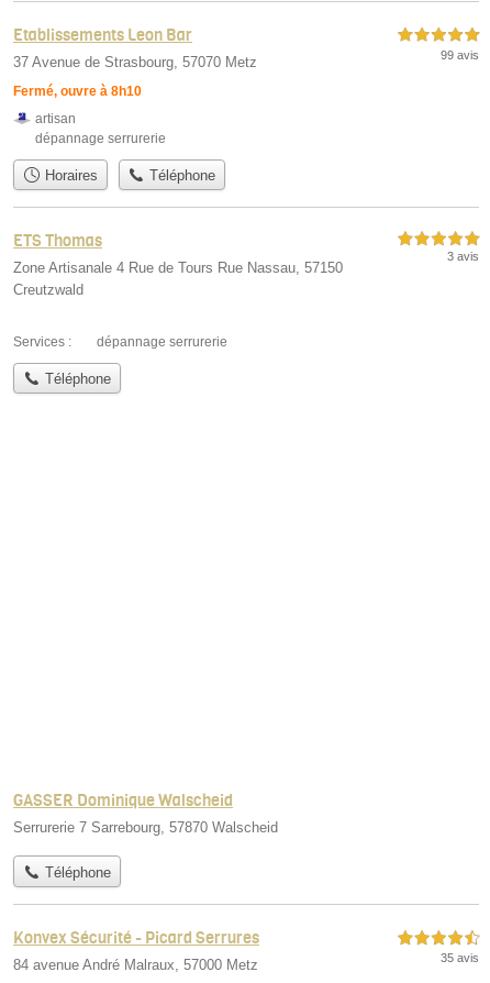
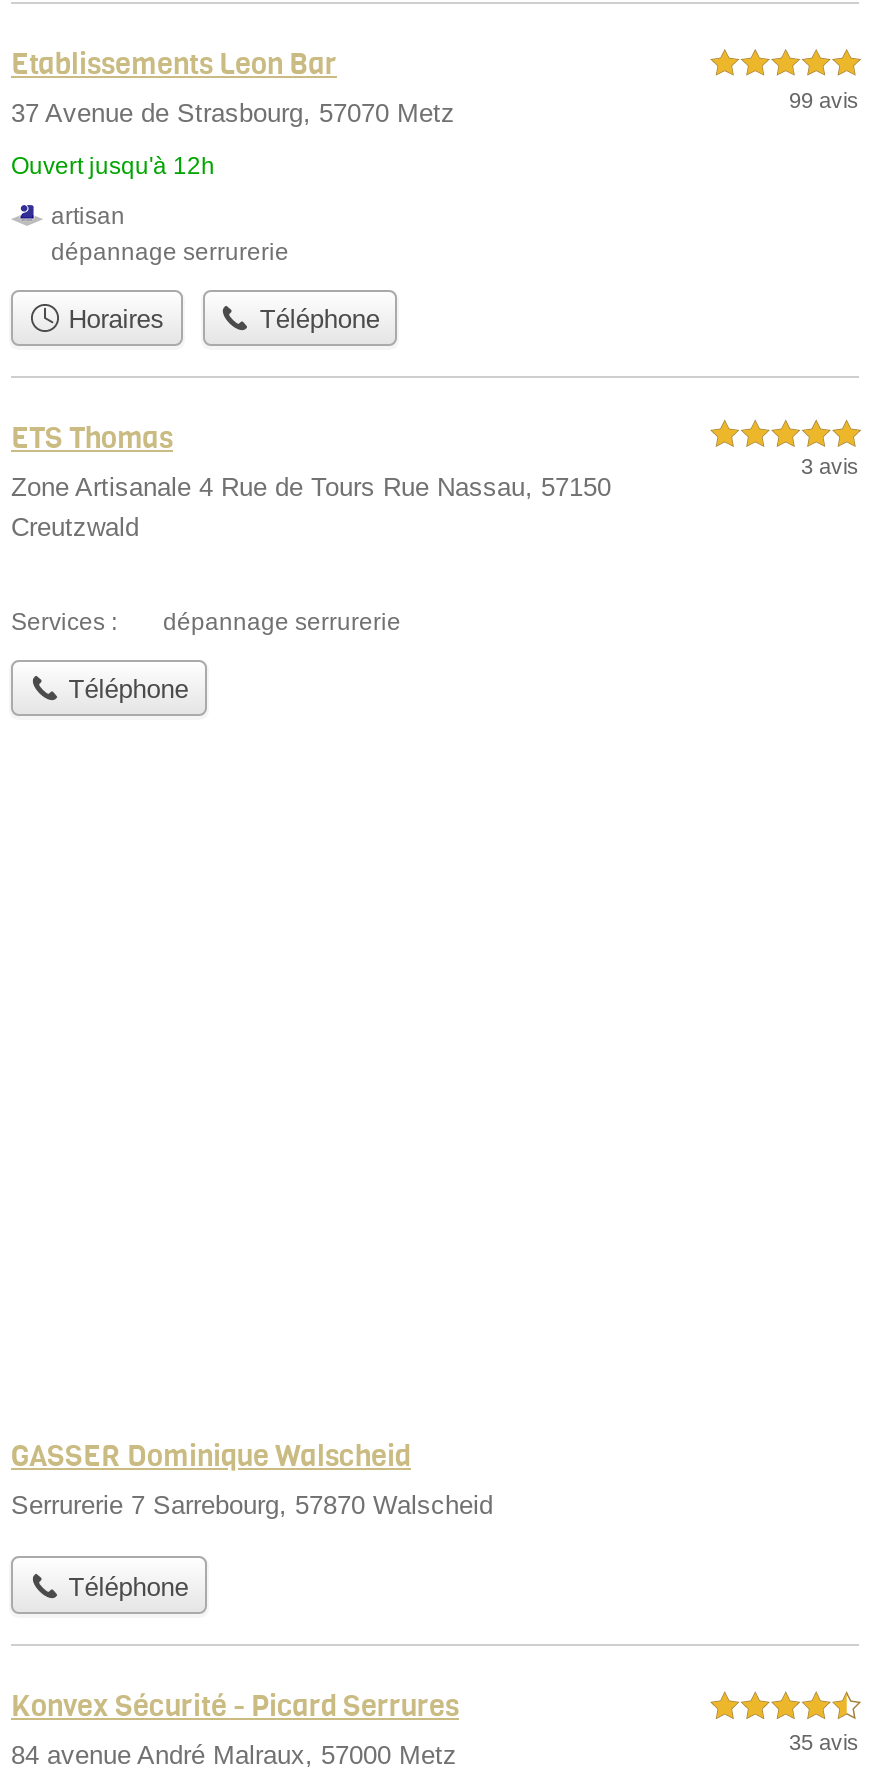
[13,83,142,99] Fermé, ouvre à 8h10 -> [11,151,215,179] Ouvert jusqu'à 12h

